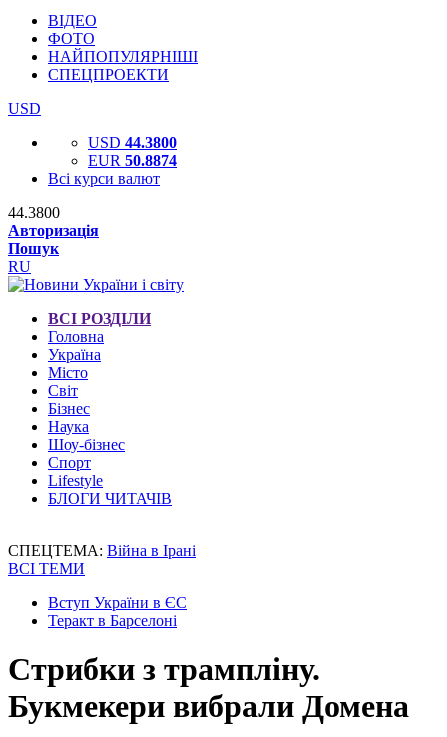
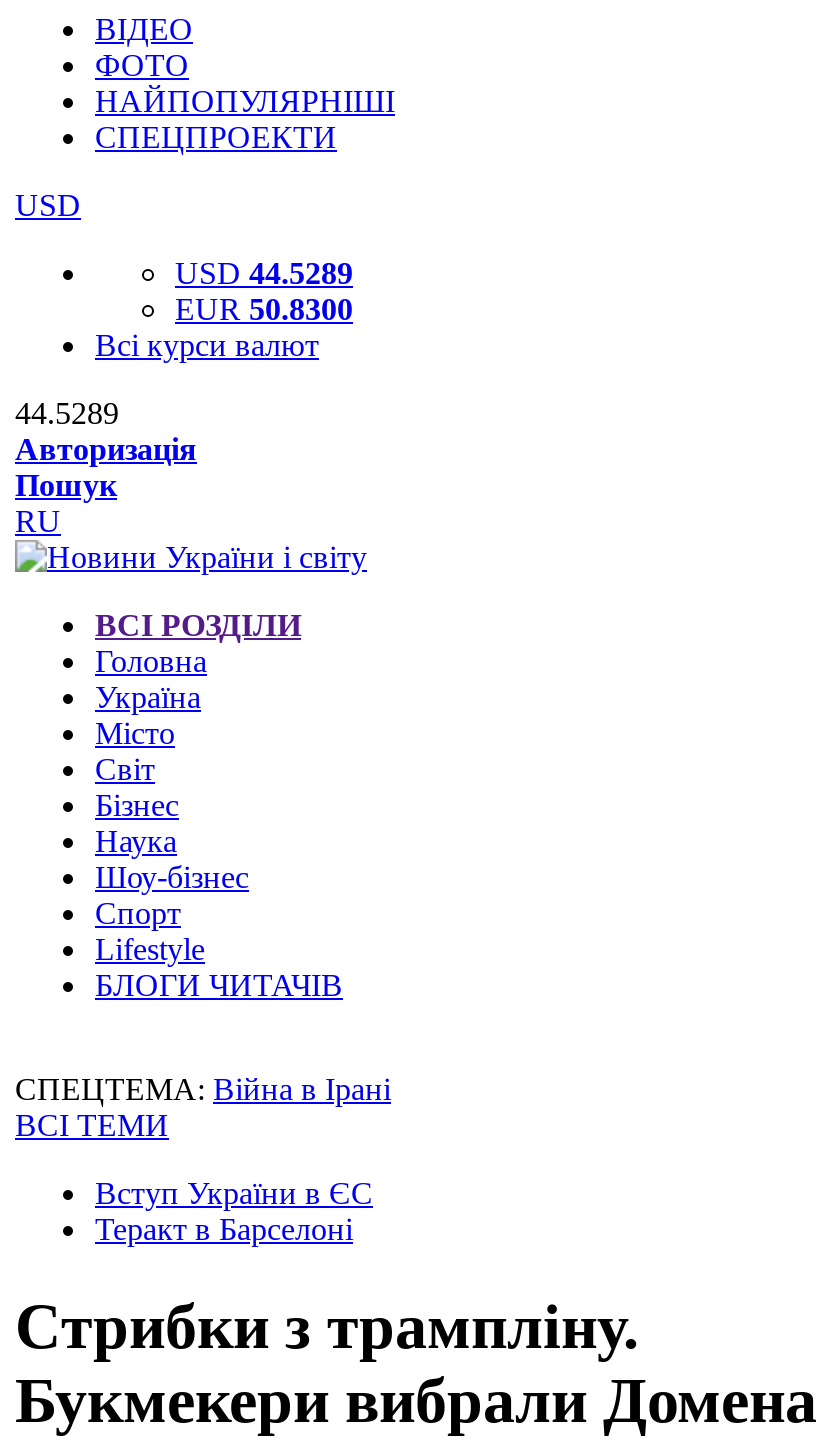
[88,134,177,151] USD 44.3800 -> [175,256,353,290] USD 44.5289
[88,152,177,169] EUR 50.8874 -> [175,292,353,326] EUR 50.8300
[8,204,60,221] 44.3800 -> [15,396,119,430] 44.5289

